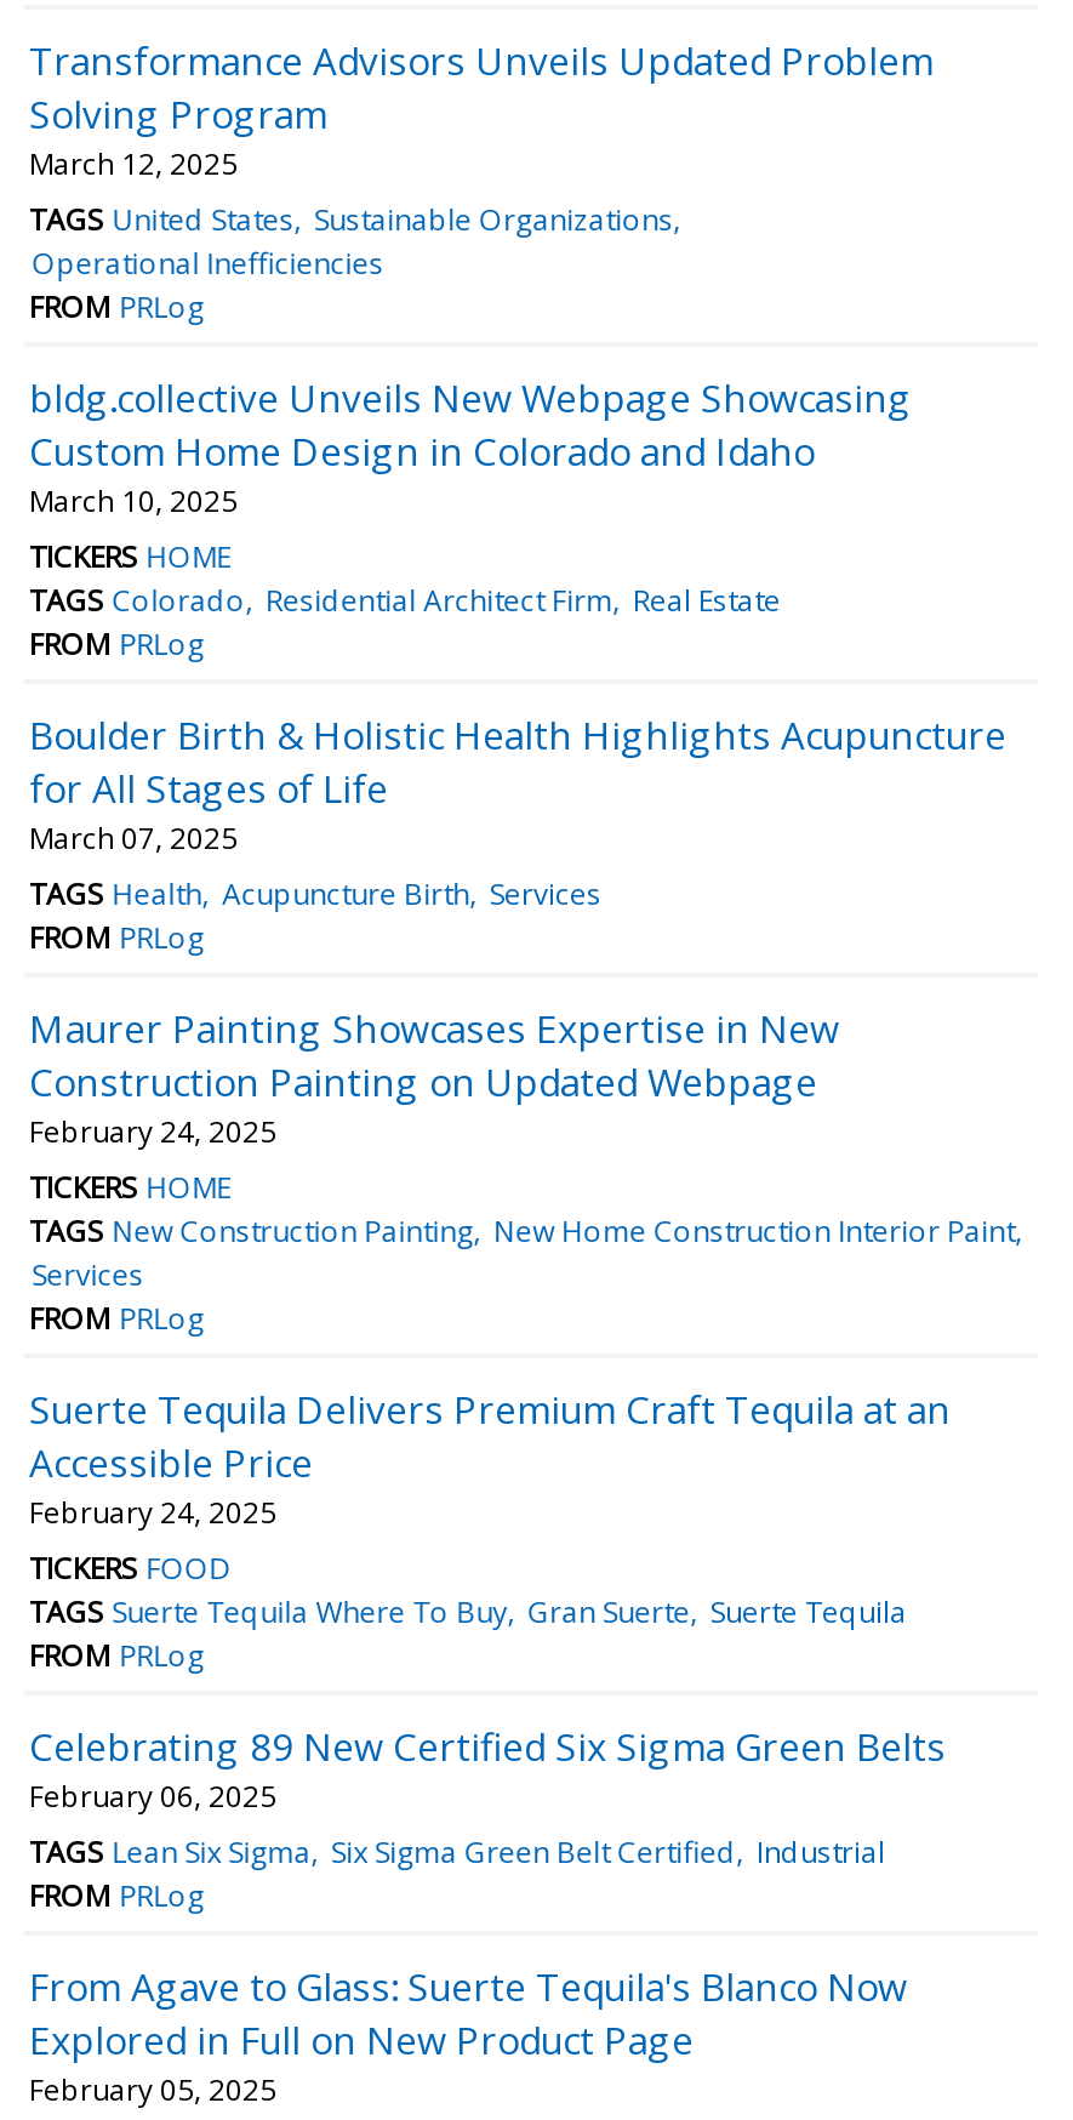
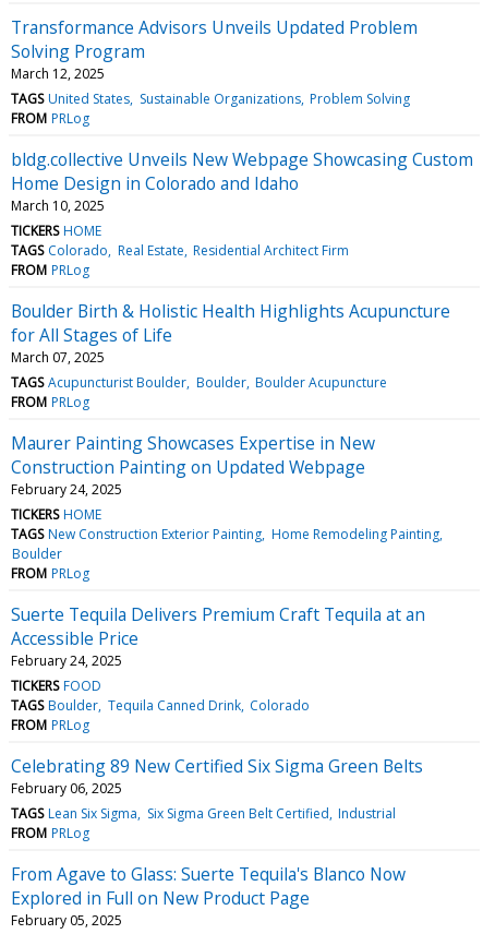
[29,199,673,284] TAGS United States Sustainable Organizations | Operational Inefficiencies -> [11,89,410,108] TAGS United States Sustainable Organizations Problem Solving
[29,579,781,621] TAGS Colorado Residential Architect Firm Real Estate -> [11,241,349,260] TAGS Colorado Real Estate Residential Architect Firm
[29,873,601,914] TAGS Health Acupuncture Birth Services -> [11,373,387,392] TAGS Acupuncturist Boulder Boulder Boulder Acupuncture
[29,1210,1015,1295] TAGS New Construction Painting New Home Construction Interior Paint | Services -> [11,525,439,563] TAGS New Construction Exterior Painting Home Remodeling Painting | Boulder
[29,1591,907,1632] TAGS Suerte Tequila Where To Buy Gran Suerte Suerte Tequila -> [11,696,310,715] TAGS Boulder Tequila Canned Drink Colorado

